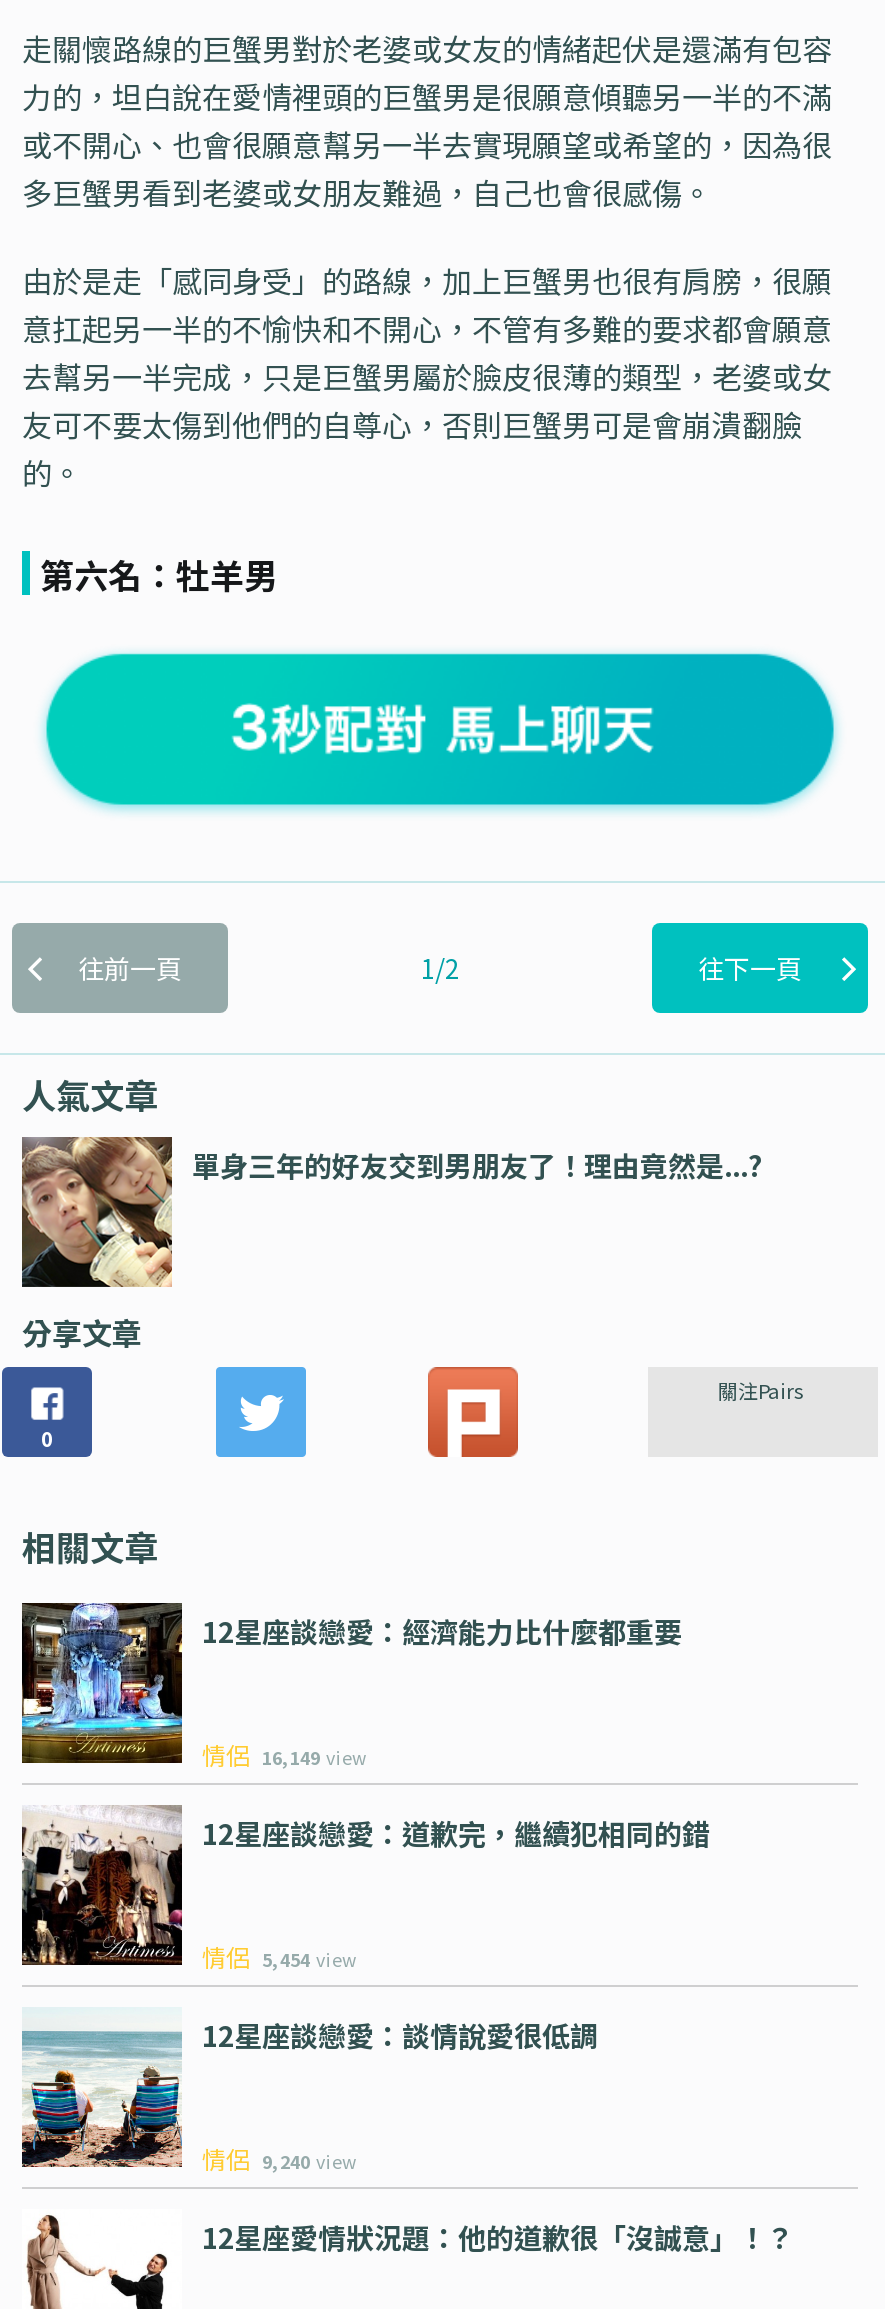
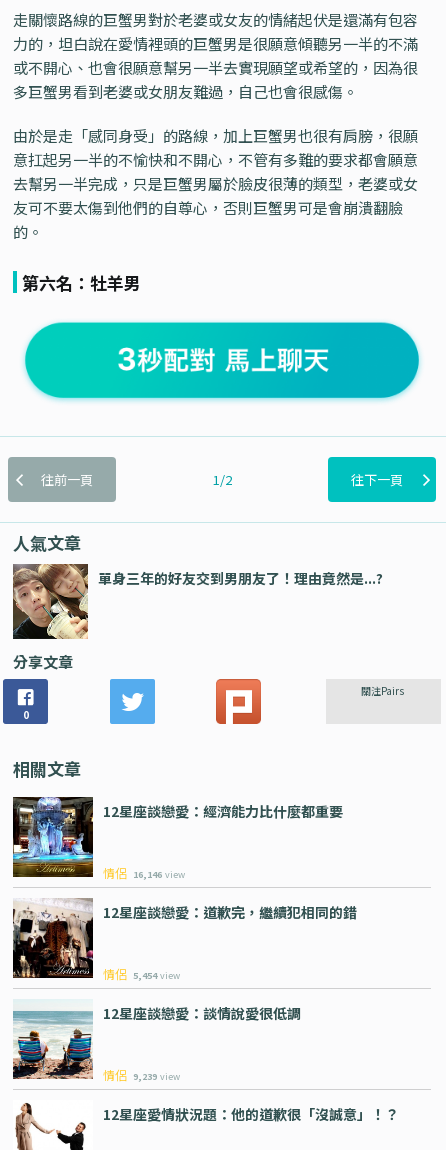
[202,1738,366,1772] 情侶 16,149 view -> [103,864,185,881] 情侶 16,146 view
[202,2142,356,2176] 情侶 9,240 view -> [103,1066,180,1083] 情侶 9,239 view

